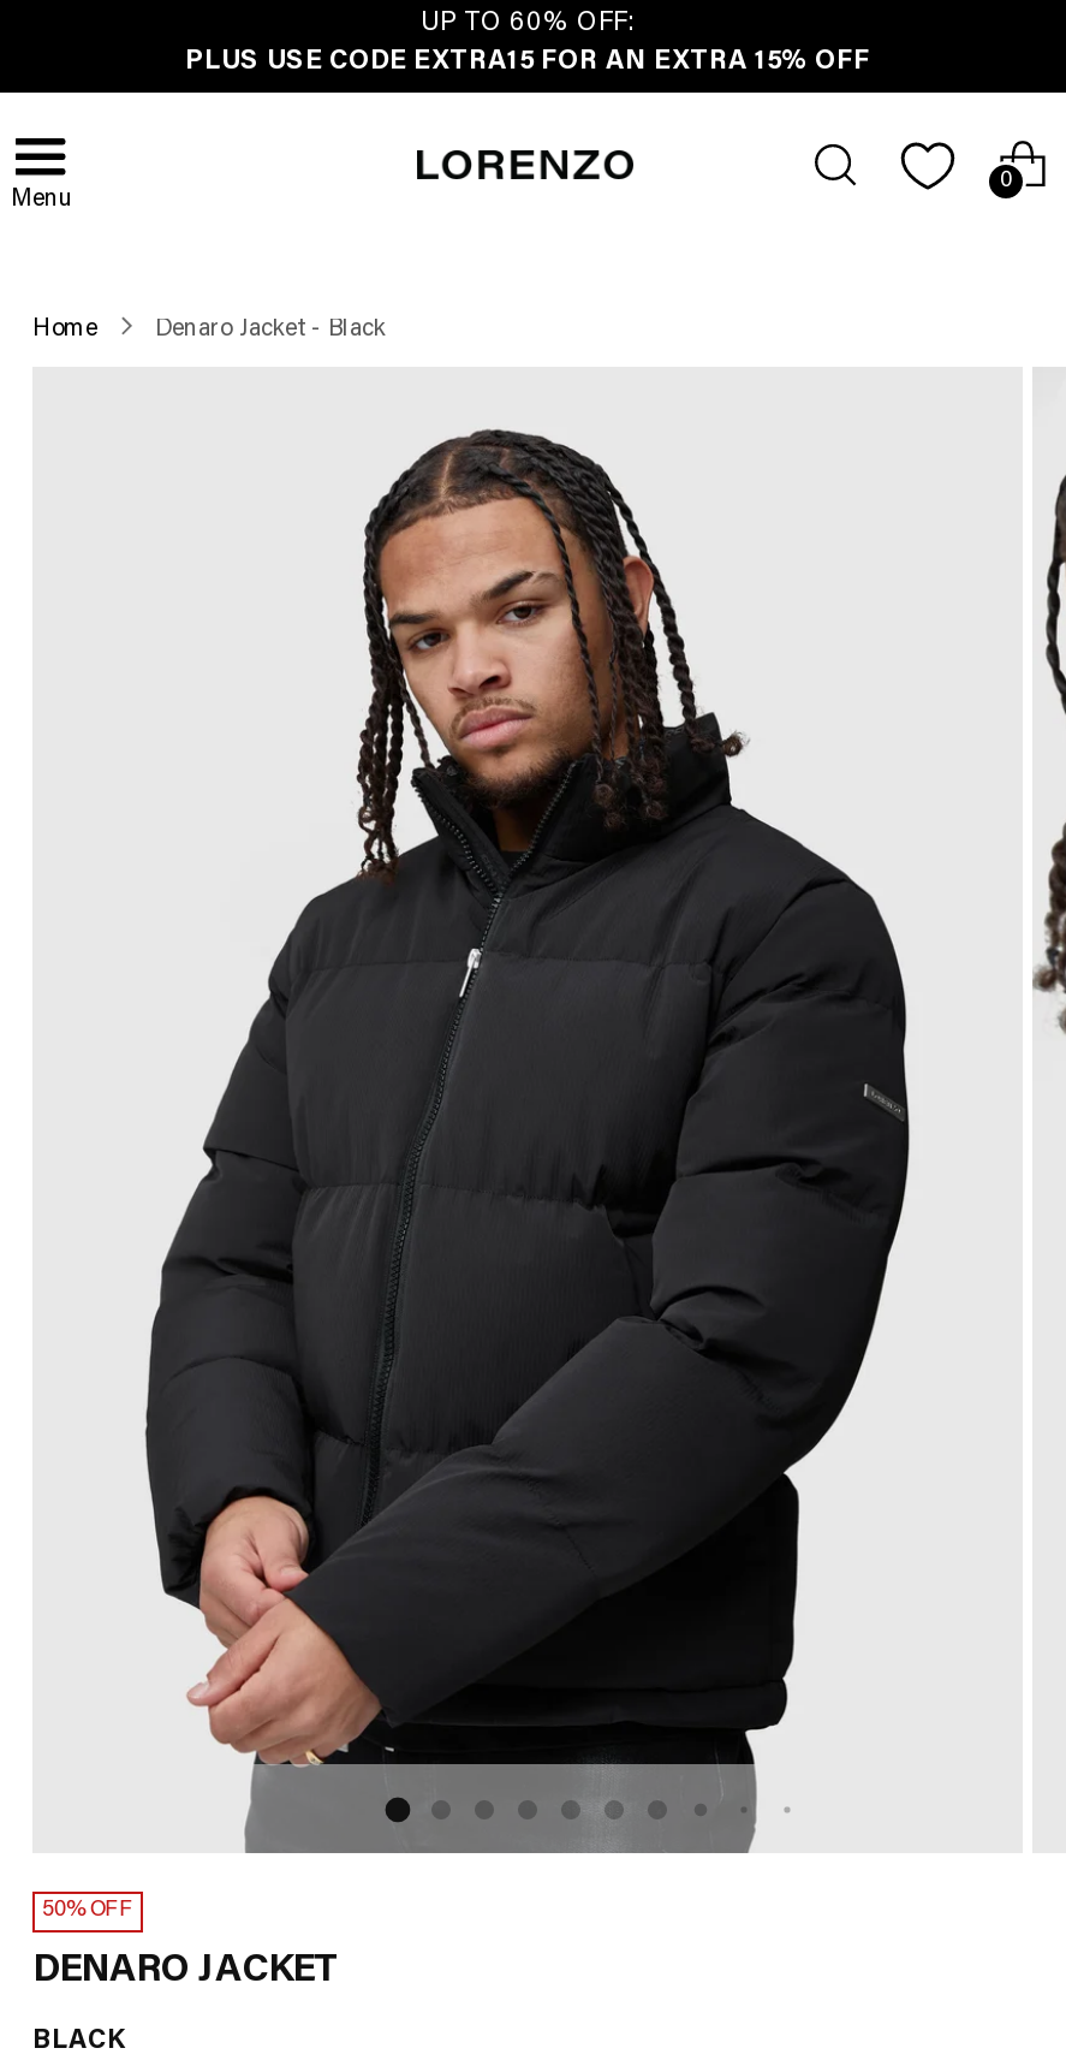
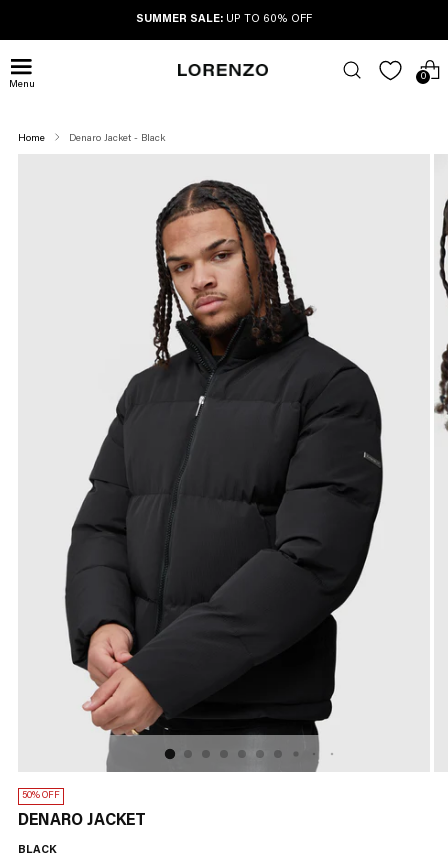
[185,11,870,76] UP TO 60% OFF: | PLUS USE CODE EXTRA15 FOR AN EXTRA 15% OFF -> [136,14,312,25] SUMMER SALE: UP TO 60% OFF

